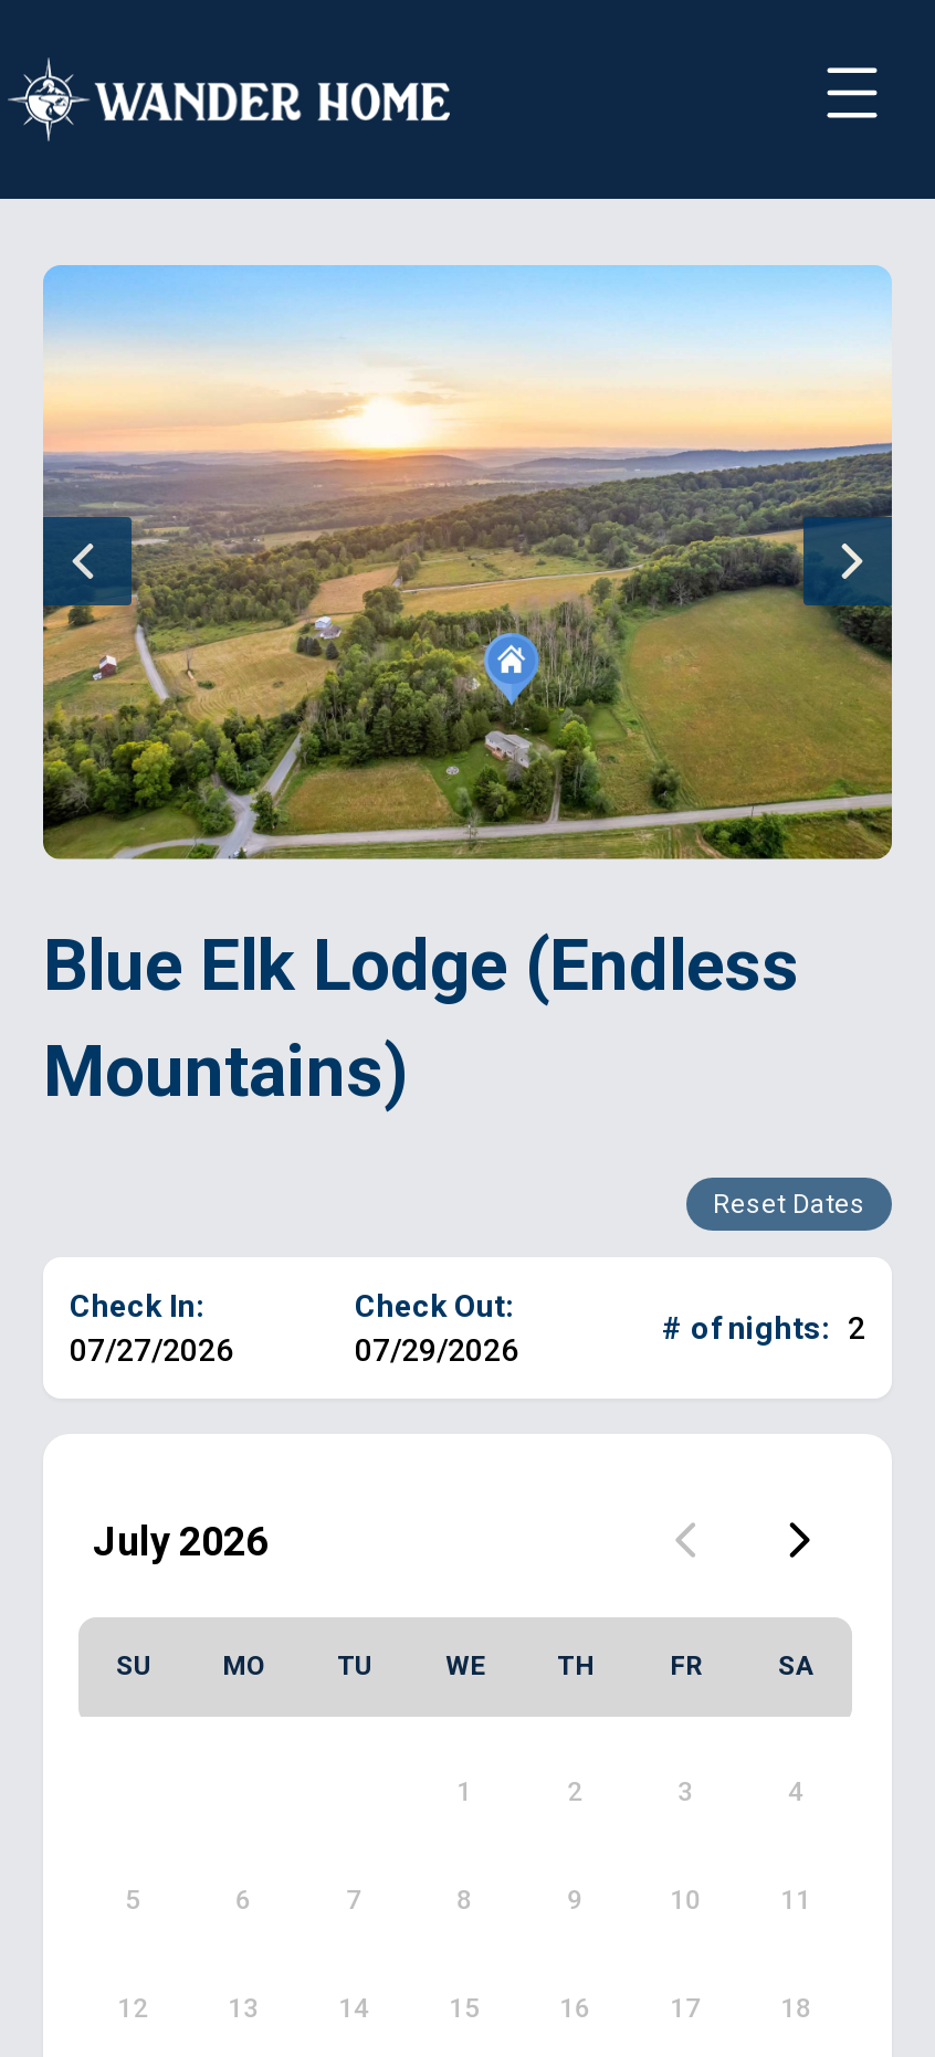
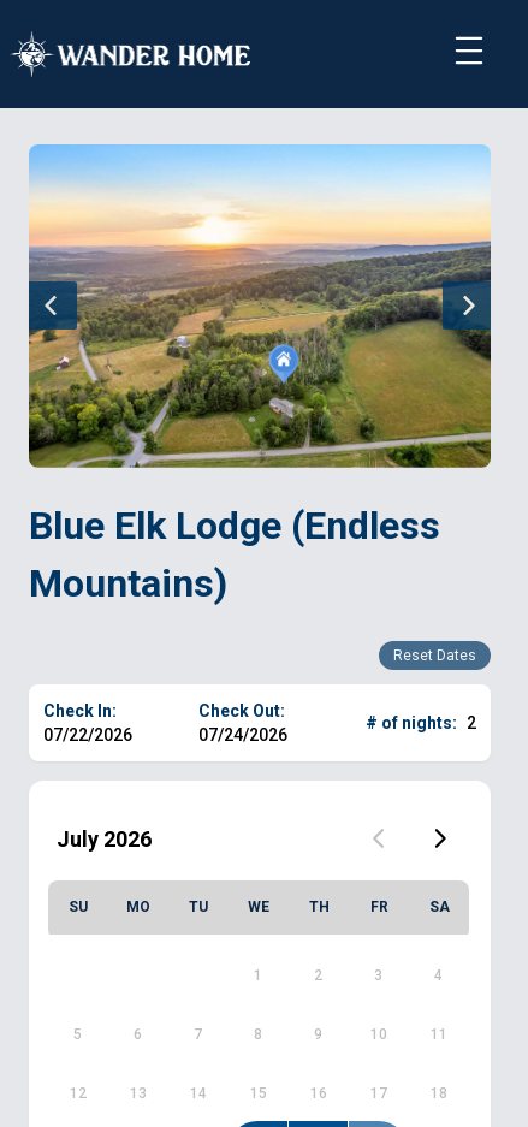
[70,1332,233,1367] 07/27/2026 -> [43,725,132,744] 07/22/2026
[355,1332,518,1367] 07/29/2026 -> [198,725,287,744] 07/24/2026

